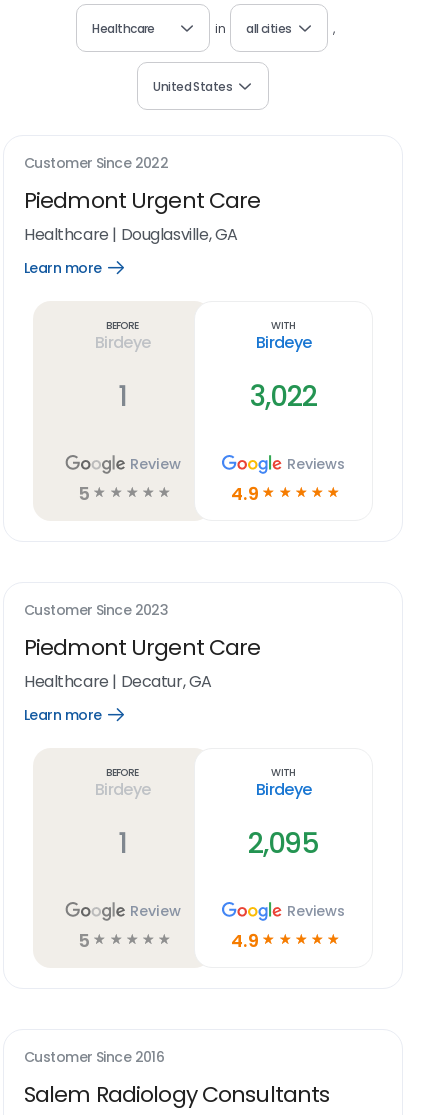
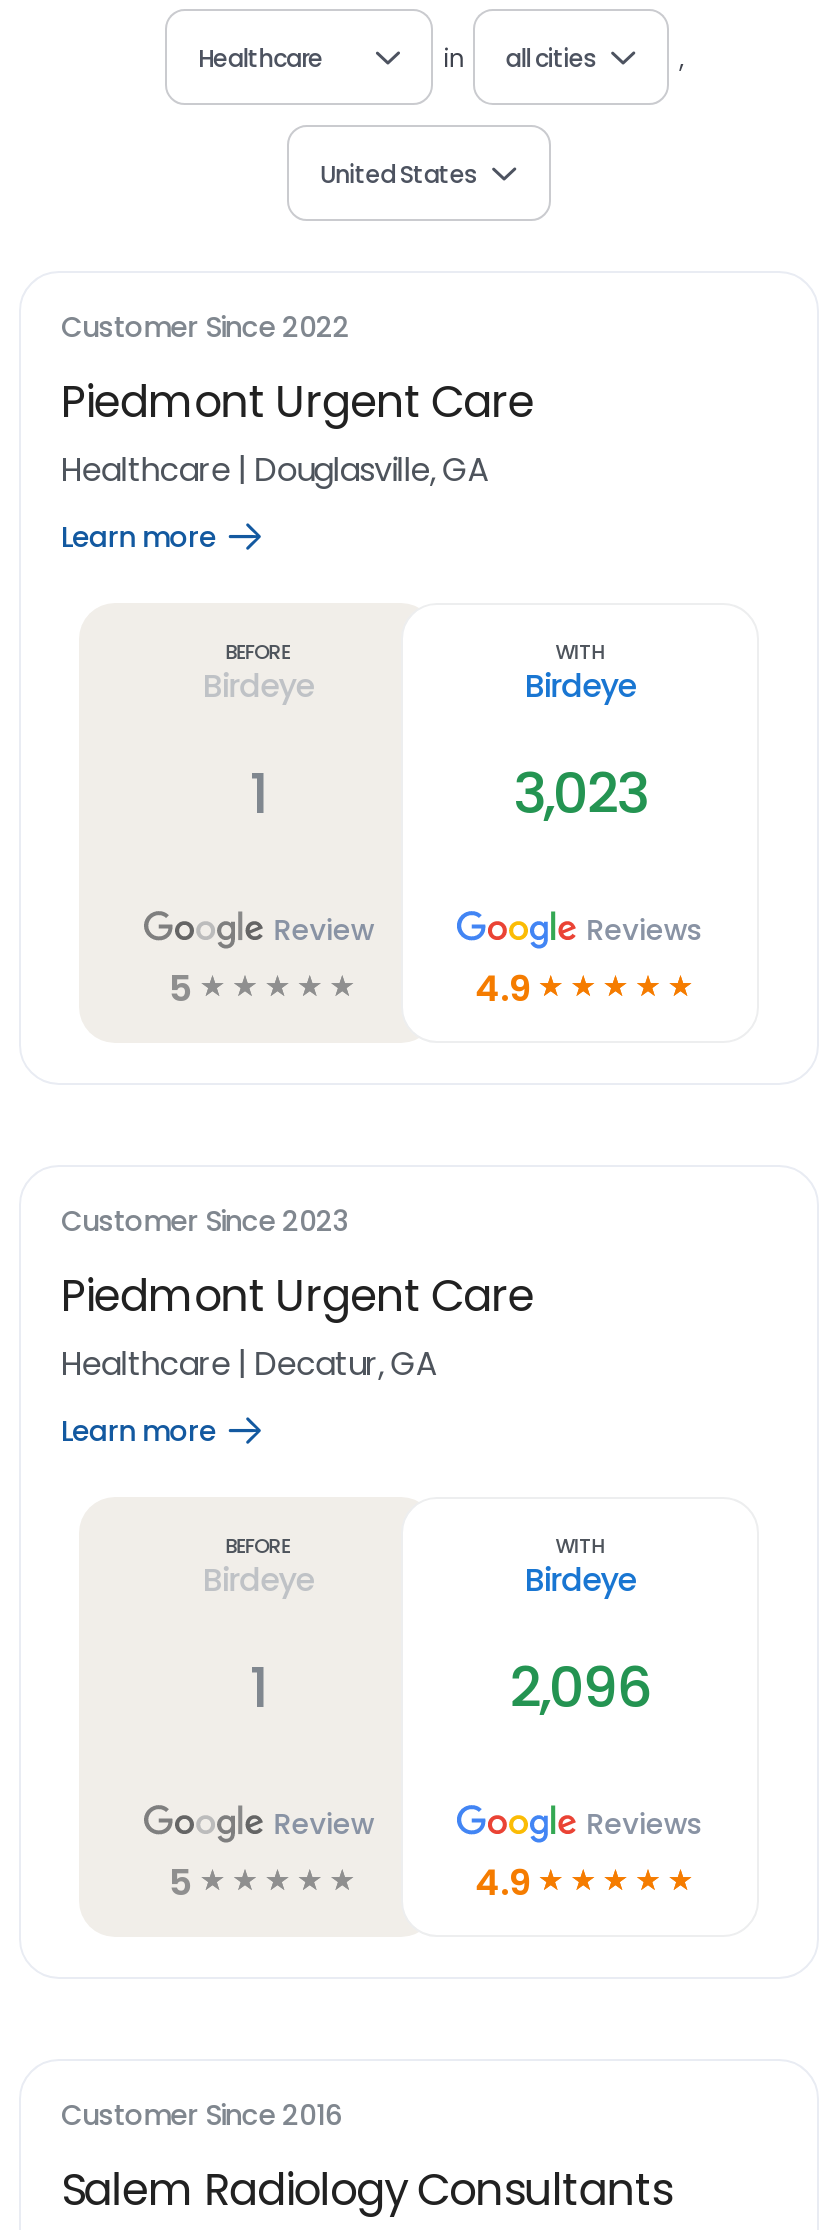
[250,376,317,415] 3,022 -> [514,754,646,832] 3,023
[248,823,319,862] 2,095 -> [510,1648,650,1726] 2,096

